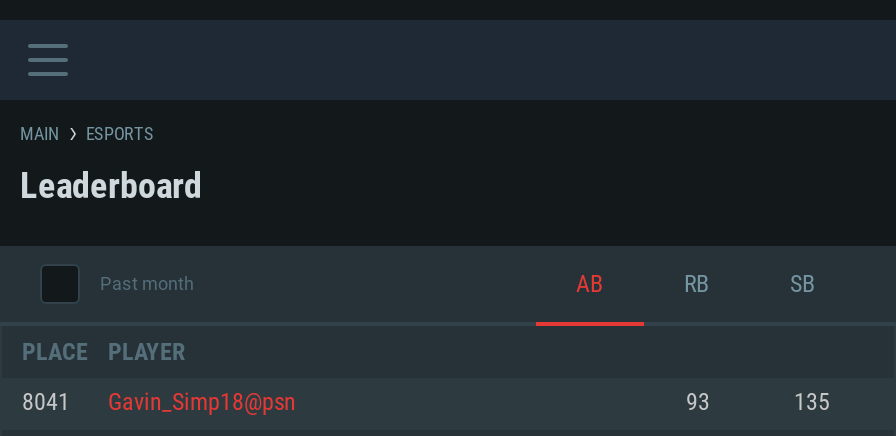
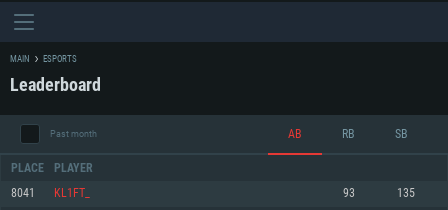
[108,392,296,414] Gavin_Simp18@psn -> [54,188,90,199] KL1FT_

